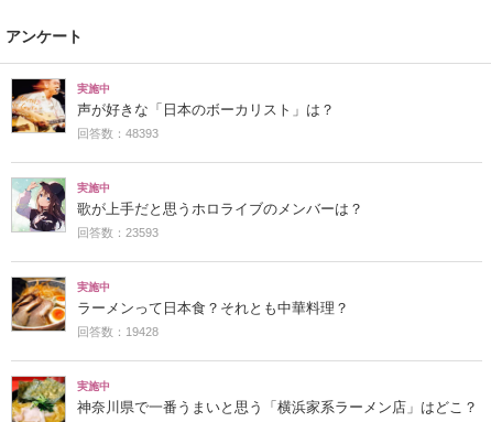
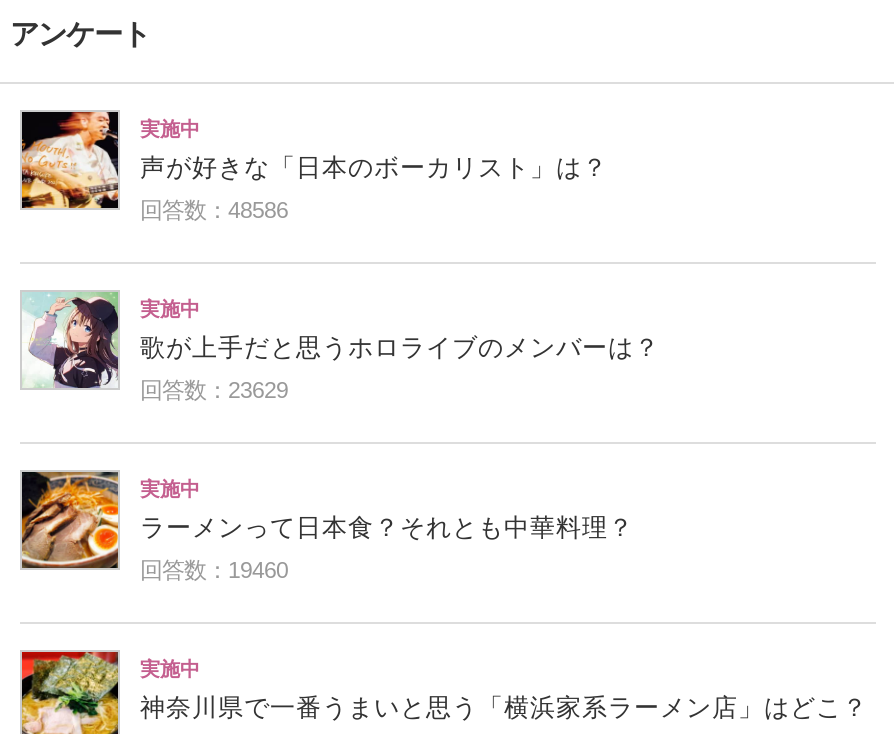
[77,127,159,140] 回答数：48393 -> [140,198,288,222] 回答数：48586
[77,226,159,239] 回答数：23593 -> [140,378,288,402] 回答数：23629
[77,325,159,338] 回答数：19428 -> [140,558,288,582] 回答数：19460

